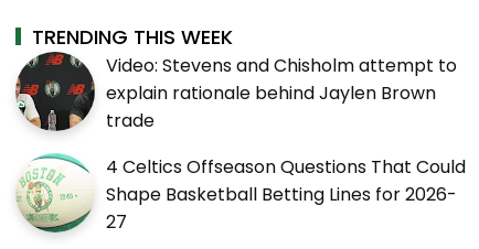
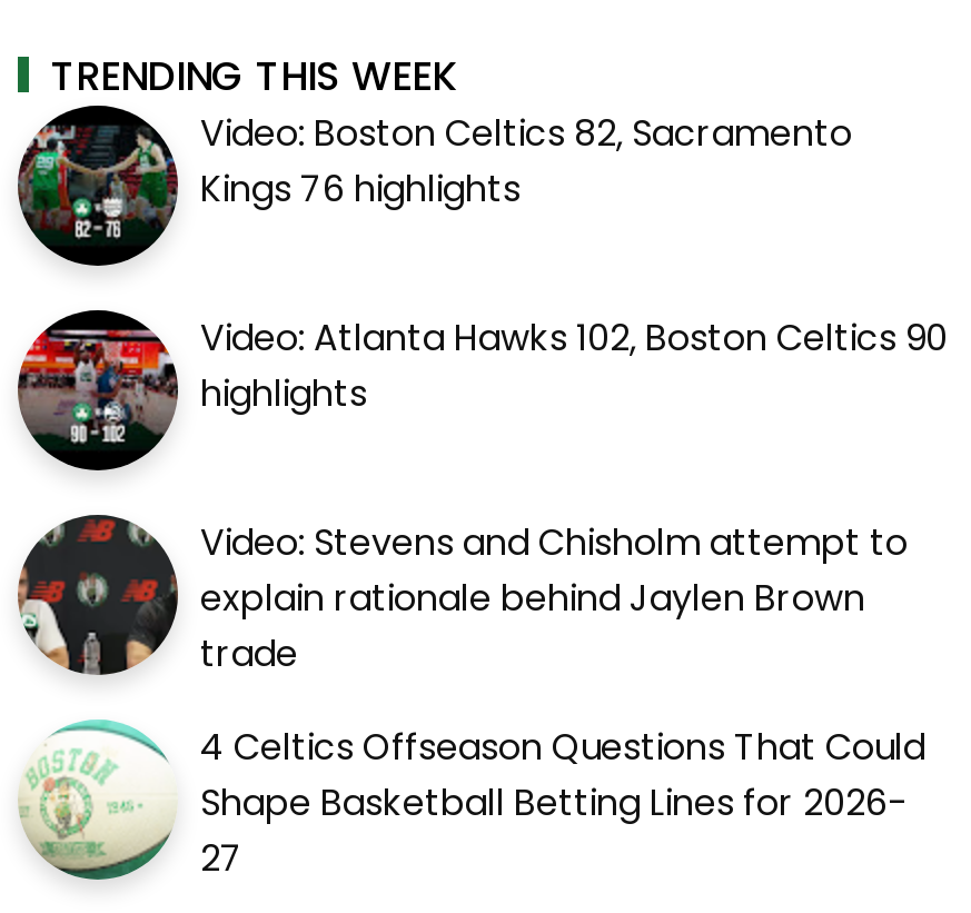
none -> [16,308,169,473] [image]
none -> [18,108,948,419] [image] | Video: Boston Celtics 82, Sacramento | Kings 76 highlights | Video: Atlanta Hawks 102, Boston Celtics 90 | highlights

